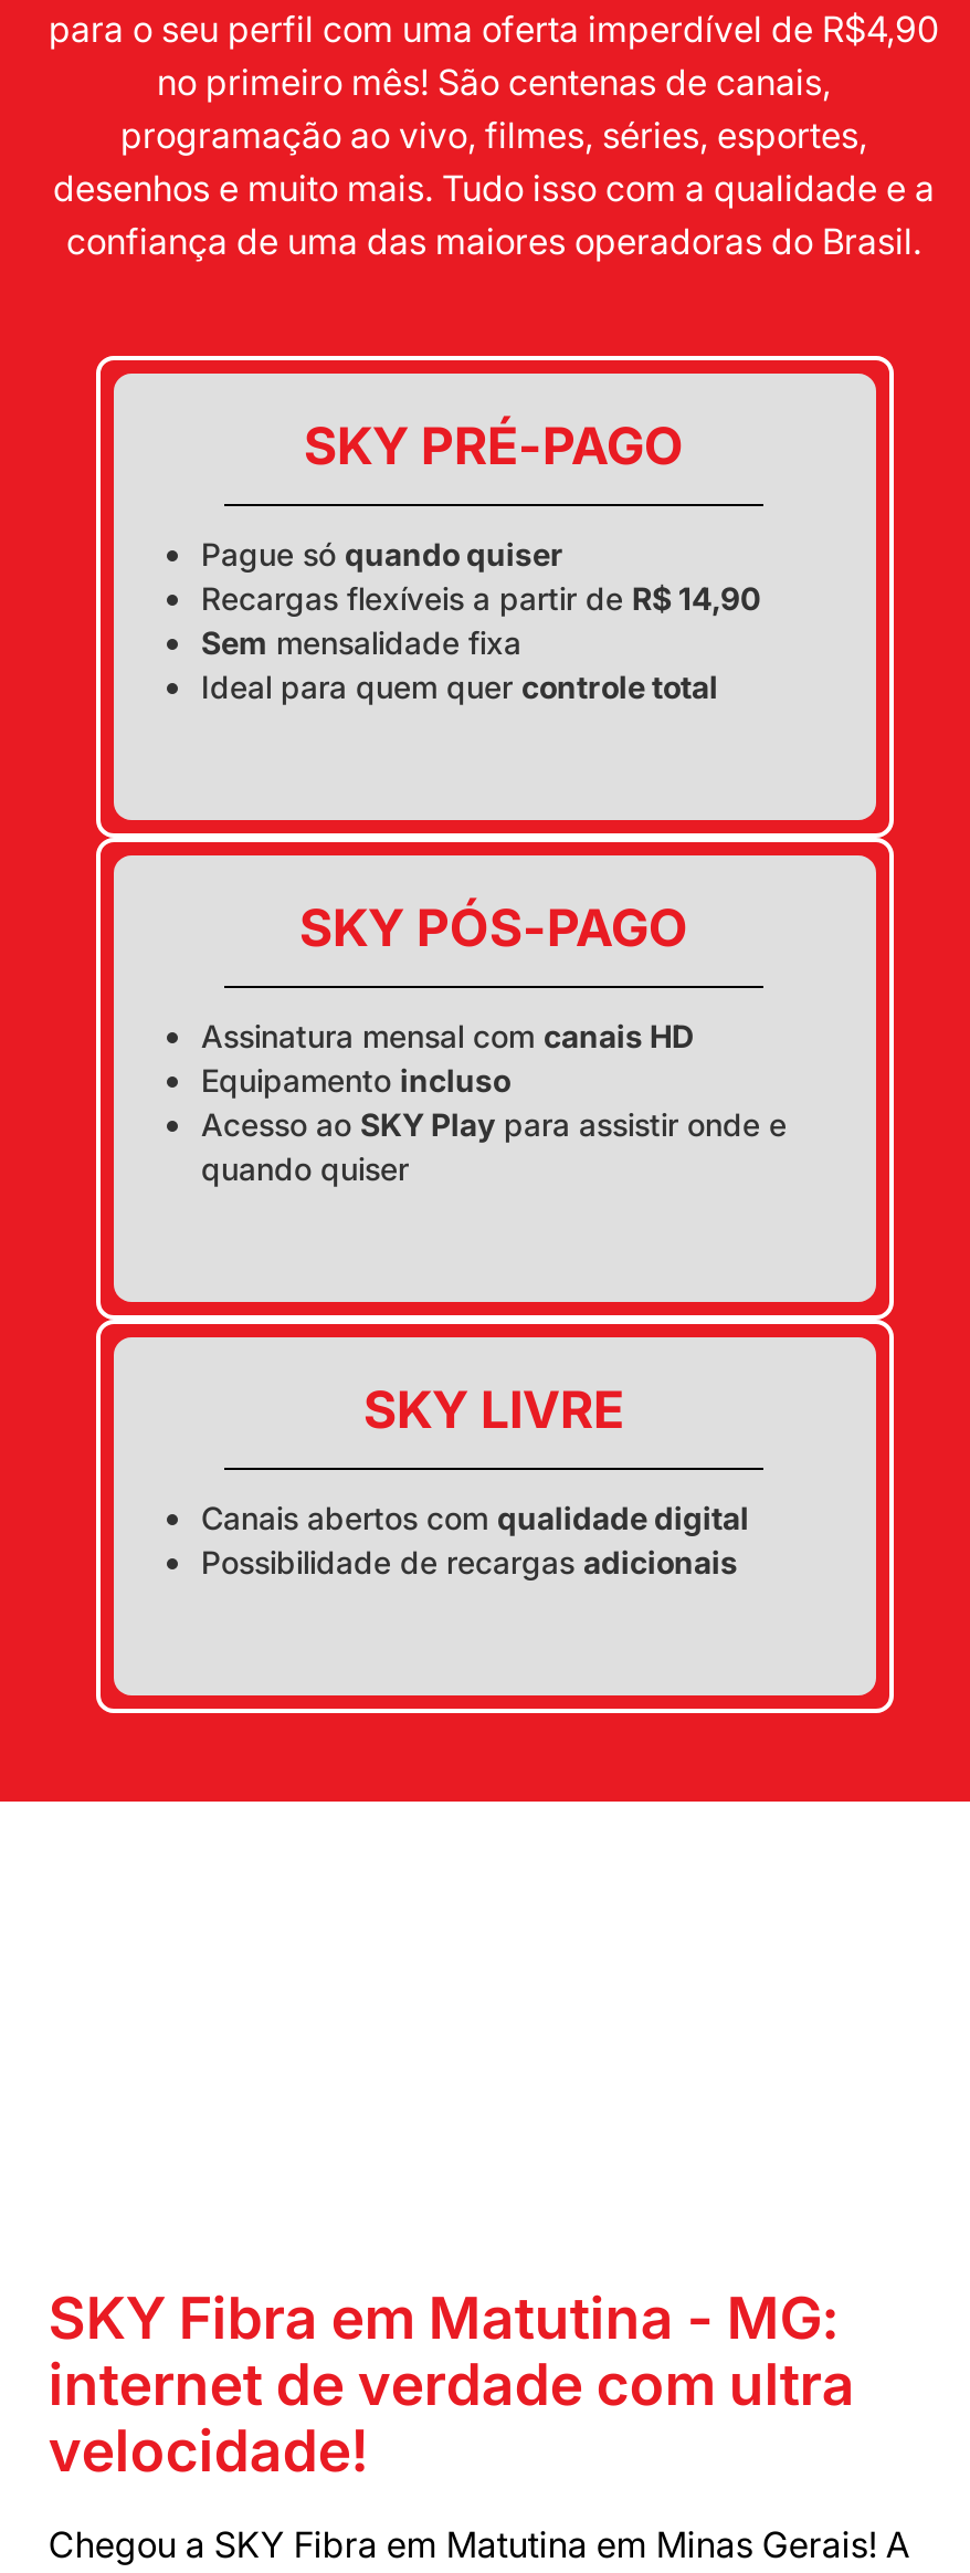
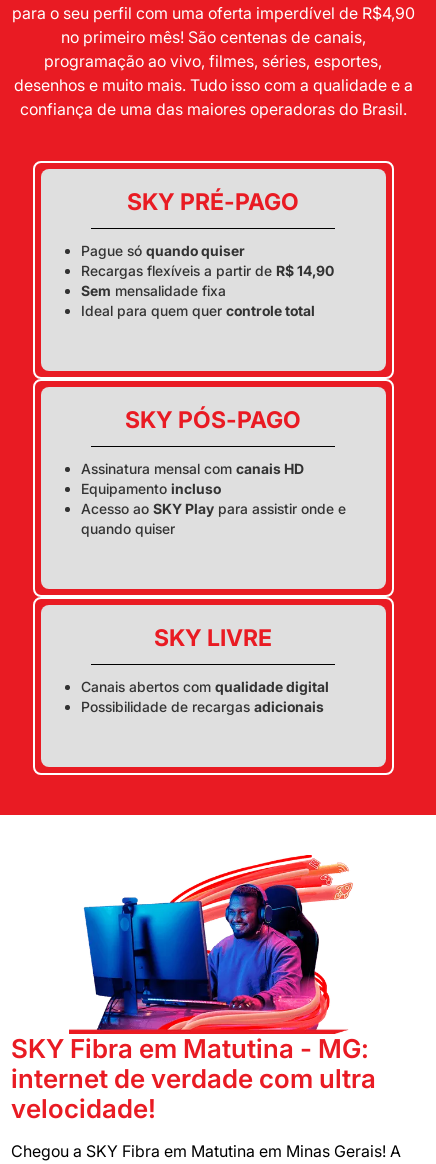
none -> [68,854,353,1031] [image]

